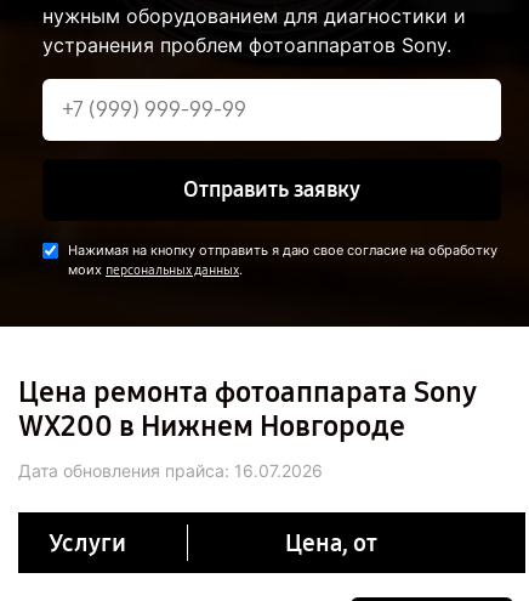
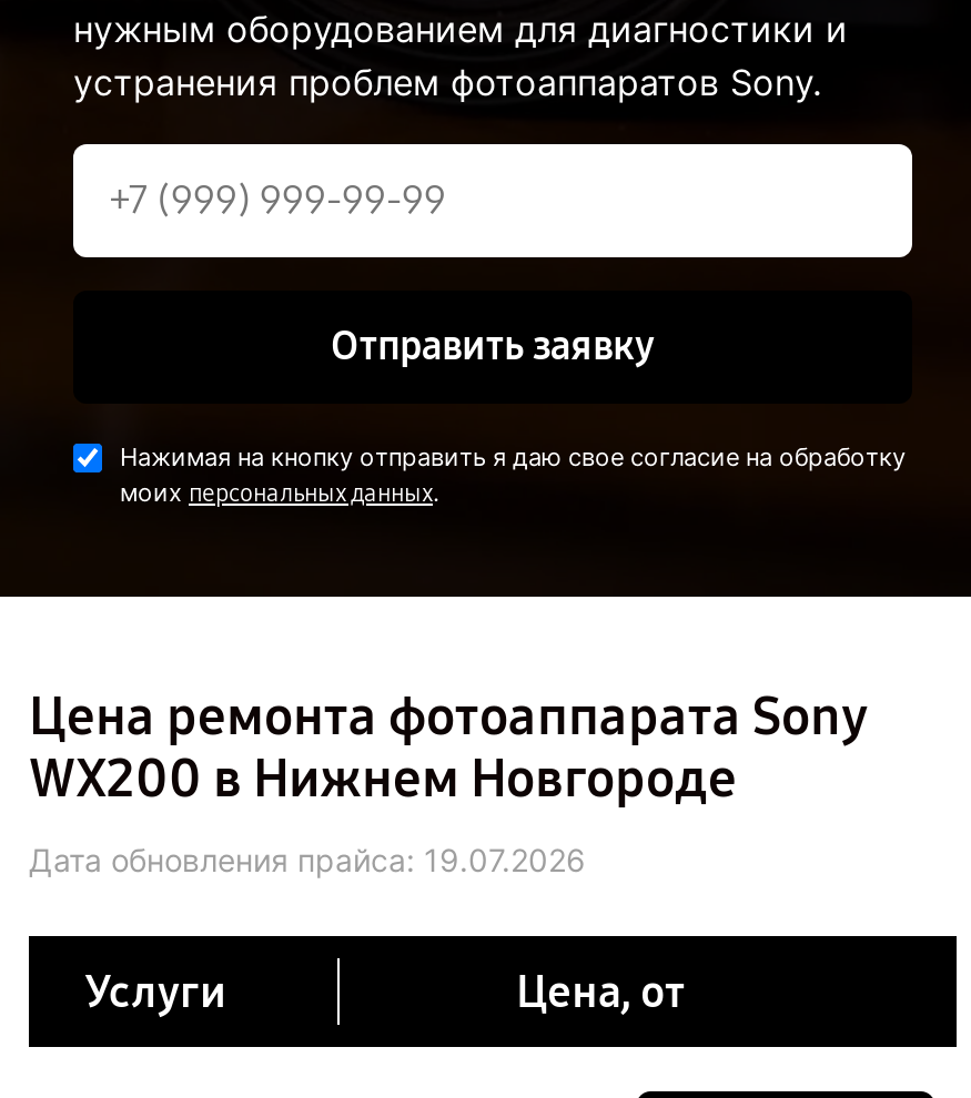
[18,460,323,480] Дата обновления прайса: 16.07.2026 -> [29,840,586,878] Дата обновления прайса: 19.07.2026

